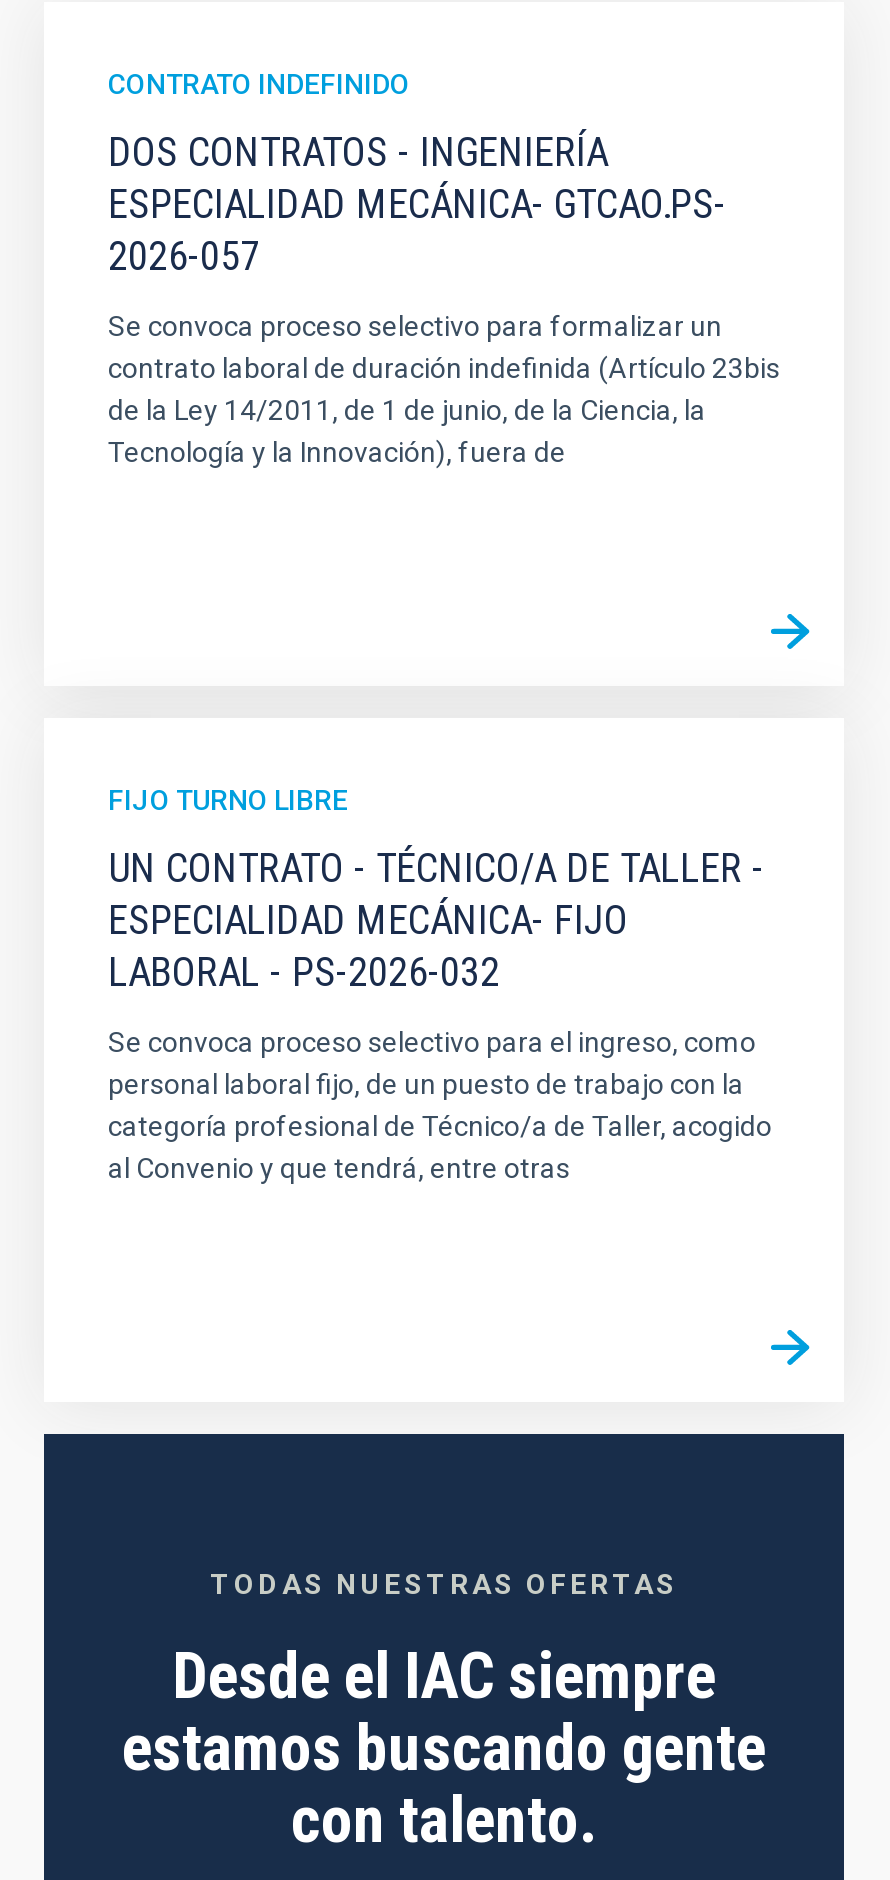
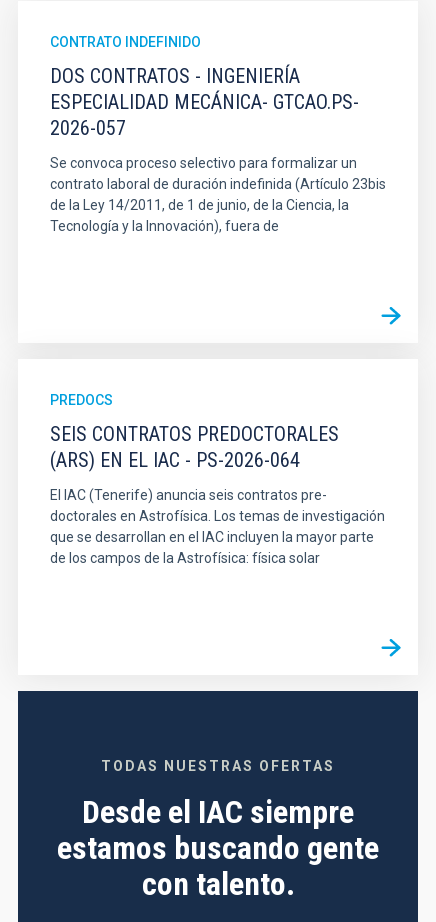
[108,784,348,816] FIJO TURNO LIBRE -> [50,392,113,408] PREDOCS
[108,844,764,996] UN CONTRATO - TÉCNICO/A DE TALLER - | ESPECIALIDAD MECÁNICA- FIJO | LABORAL - PS-2026-032 -> [50,422,339,472] SEIS CONTRATOS PREDOCTORALES | (ARS) EN EL IAC - PS-2026-064
[108,1026,772,1184] Se convoca proceso selectivo para el ingreso, como | personal laboral fijo, de un puesto de trabajo con la | categoría profesional de Técnico/a de Taller, acogido | al Convenio y que tendrá, entre otras -> [50,487,385,566] El IAC (Tenerife) anuncia seis contratos pre- | doctorales en Astrofísica. Los temas de investigación | que se desarrollan en el IAC incluyen la mayor parte | de los campos de la Astrofísica: física solar

